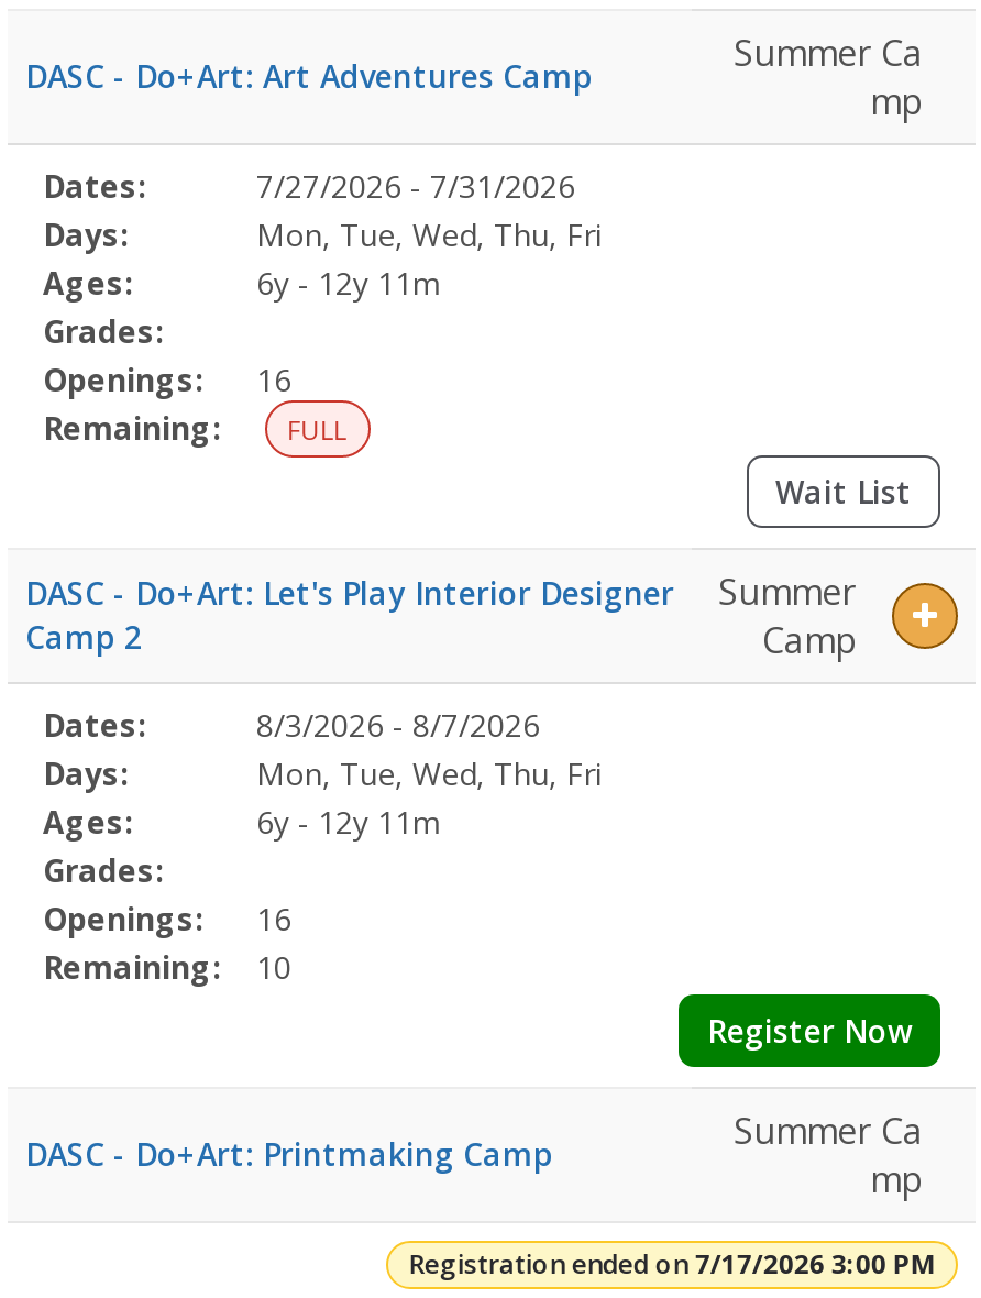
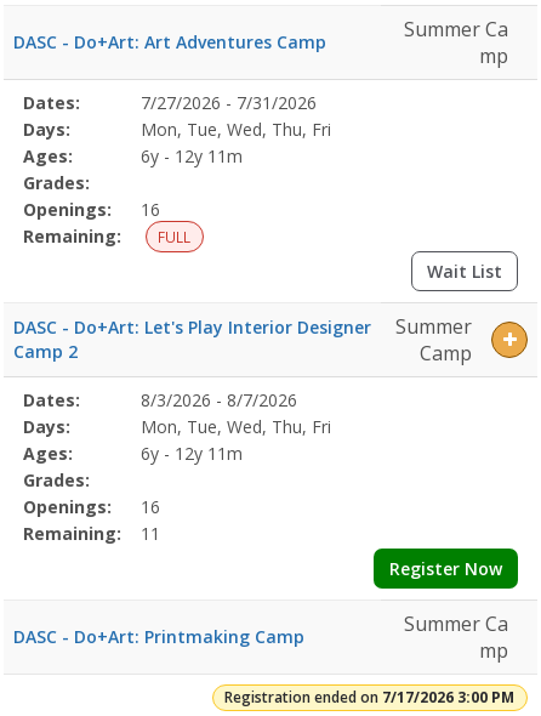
[43,946,291,988] Remaining: 10 -> [23,522,160,545] Remaining: 11

